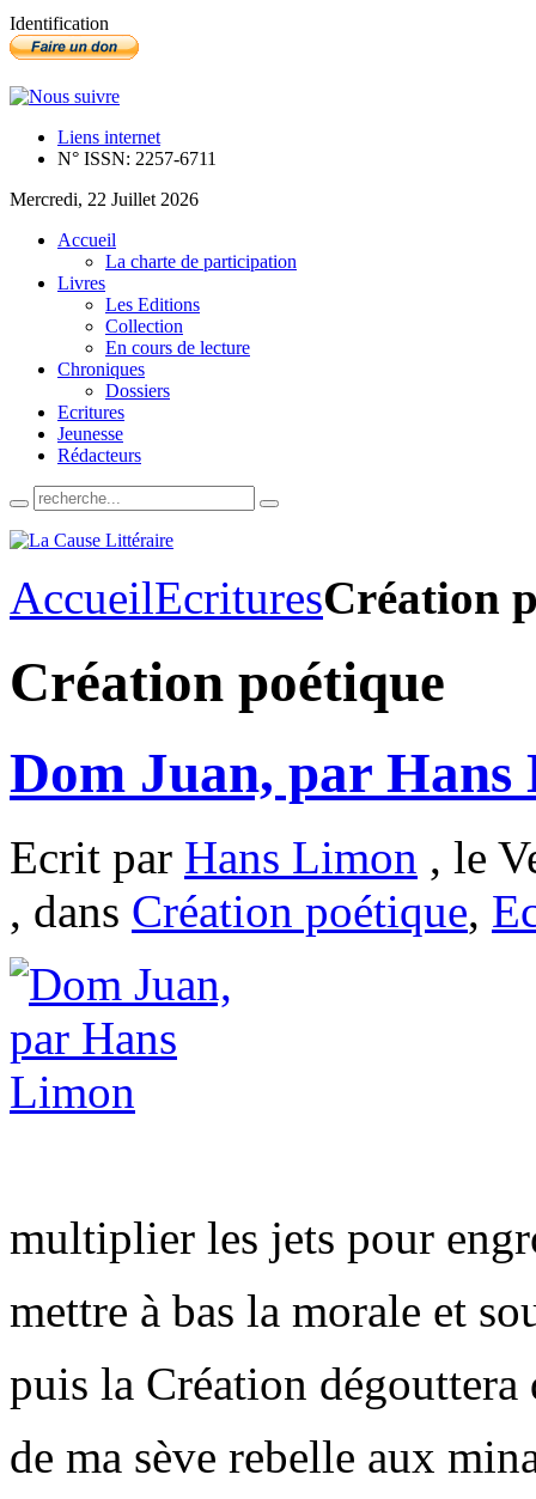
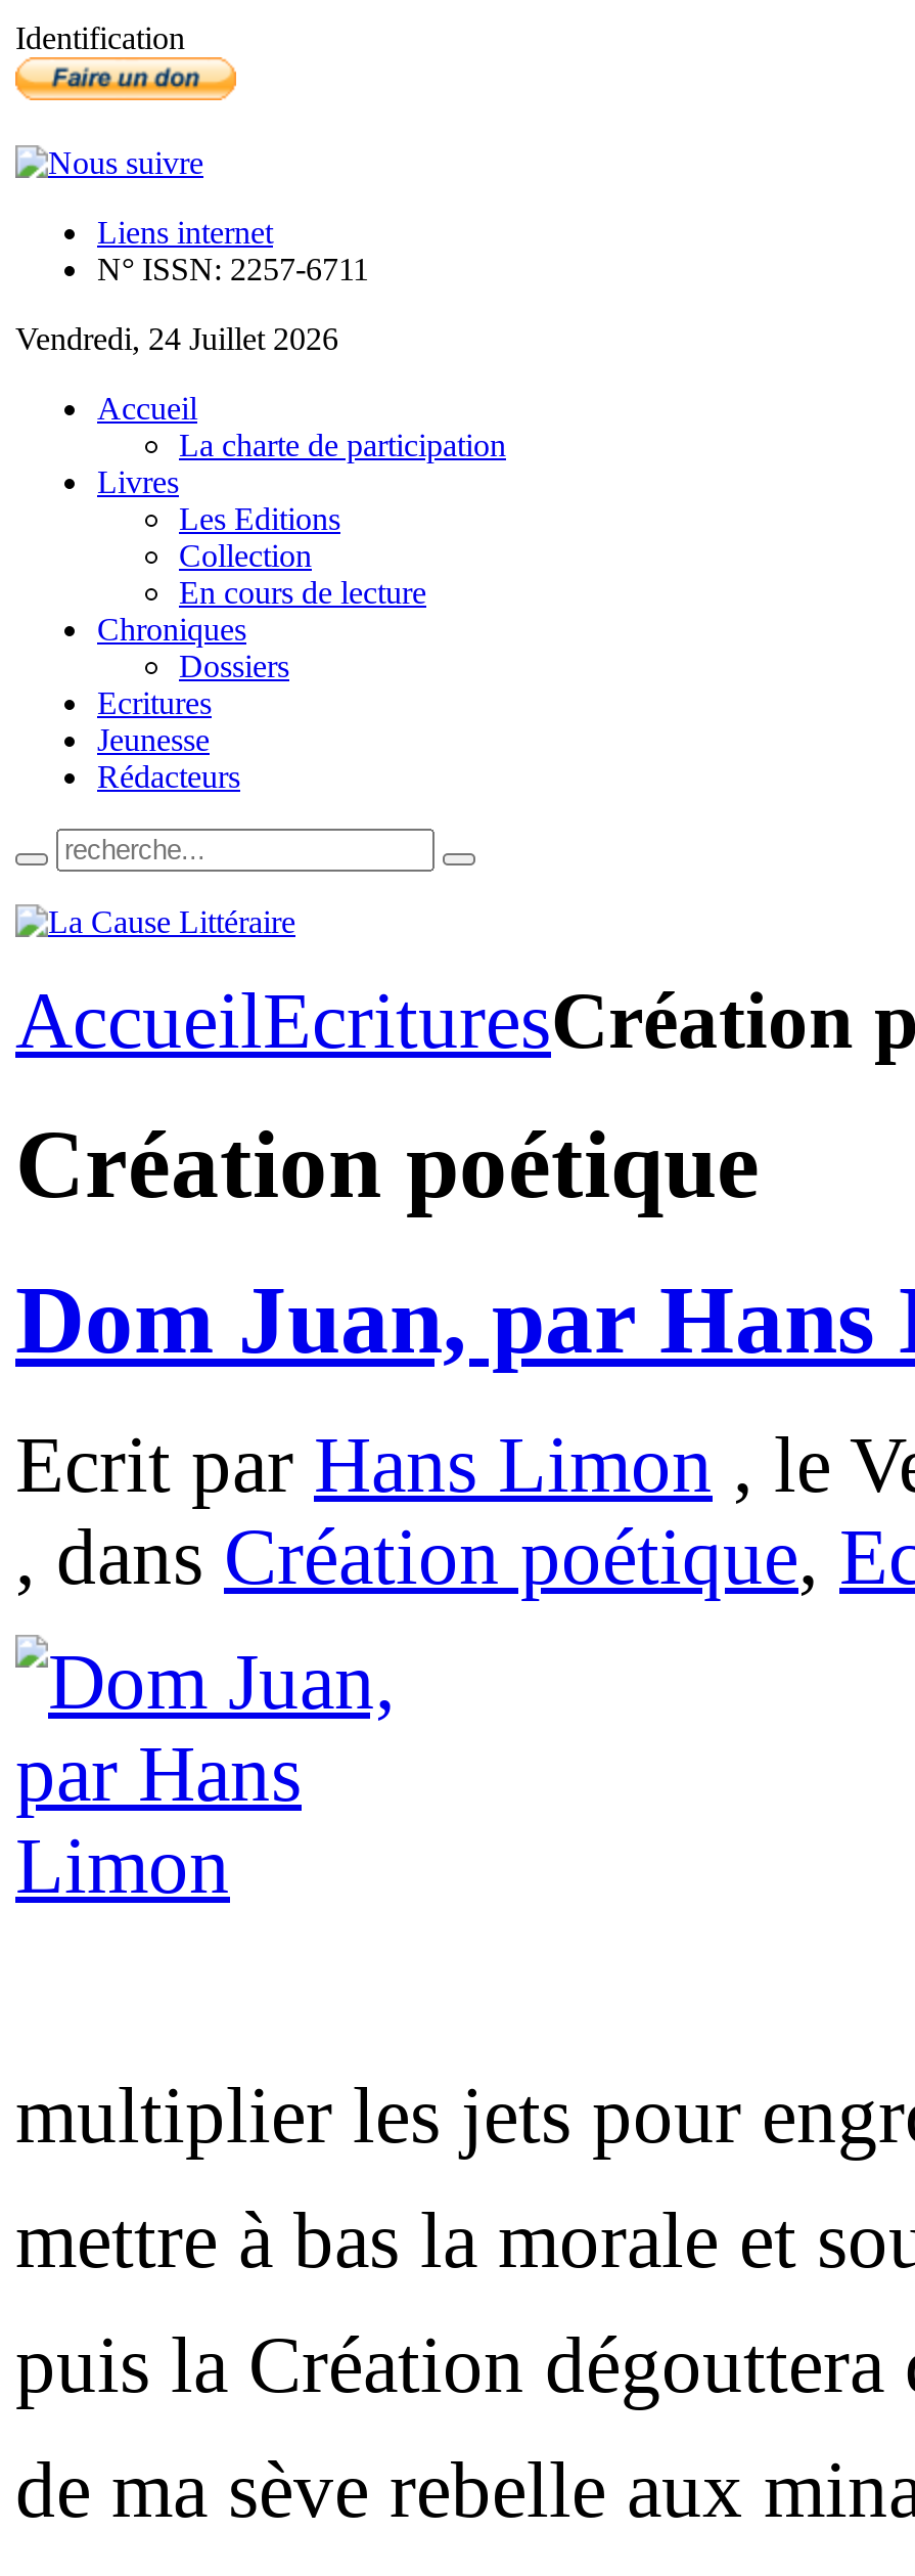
[10,189,199,209] Mercredi, 22 Juillet 2026 -> [15,321,338,356] Vendredi, 24 Juillet 2026

